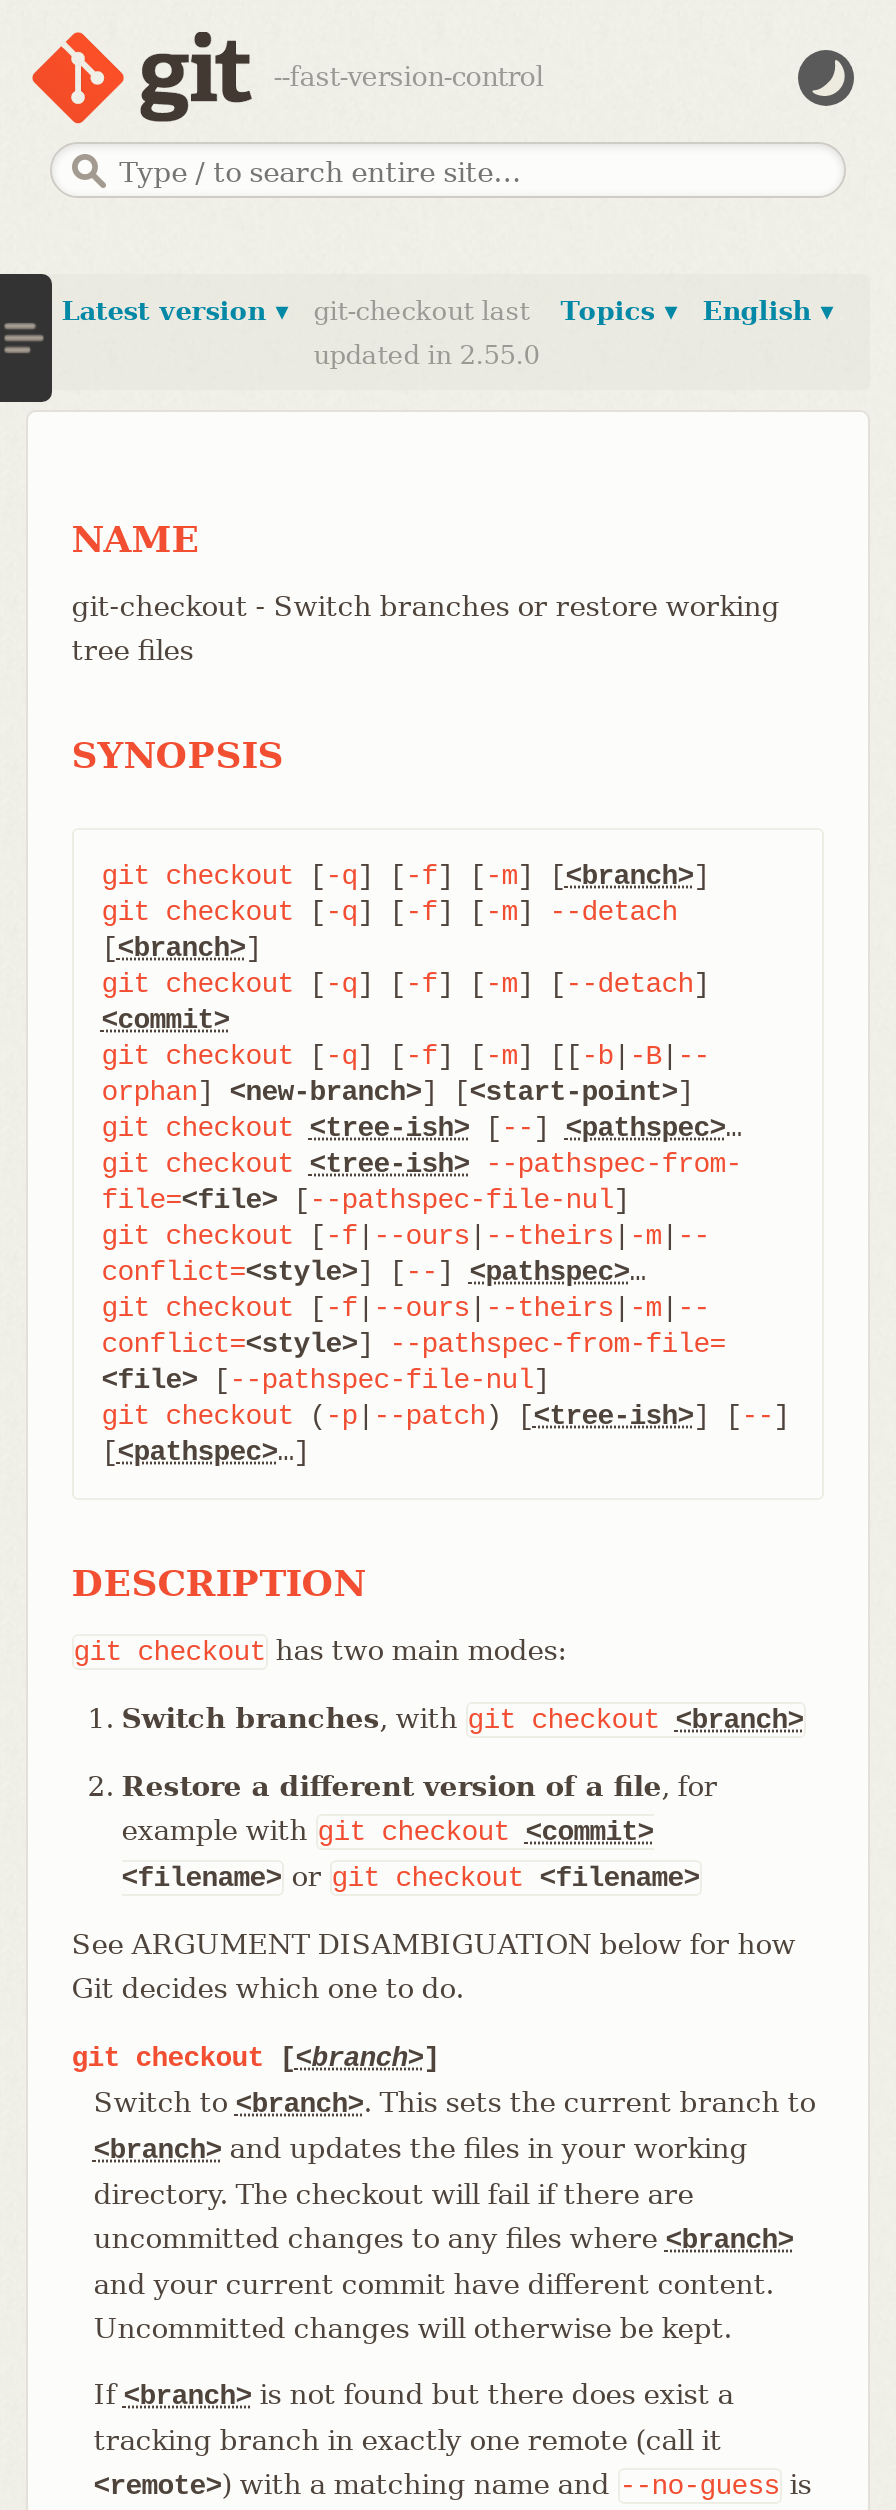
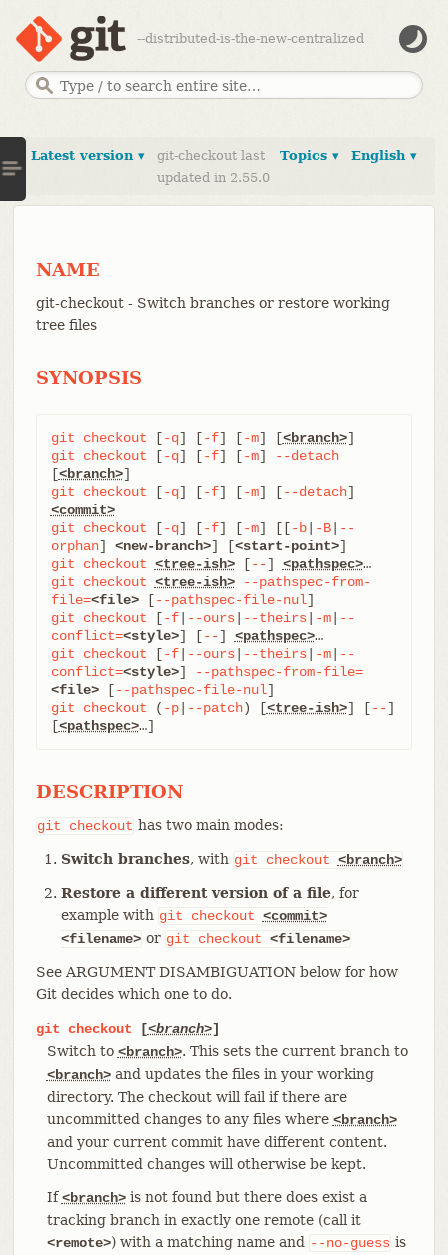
[274,62,544,92] --fast-version-control -> [137,31,364,46] --distributed-is-the-new-centralized

